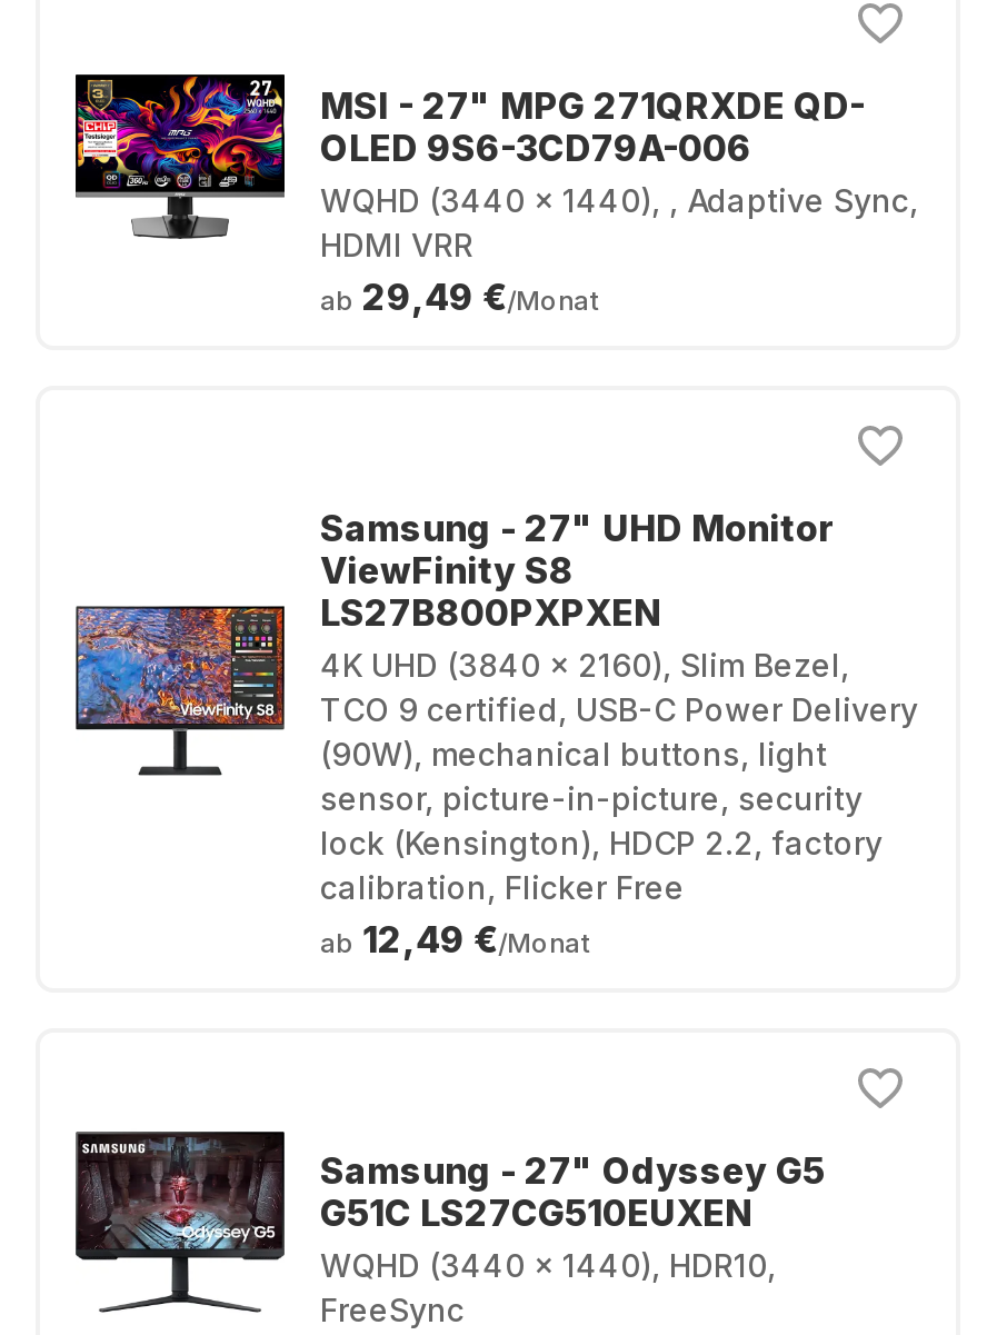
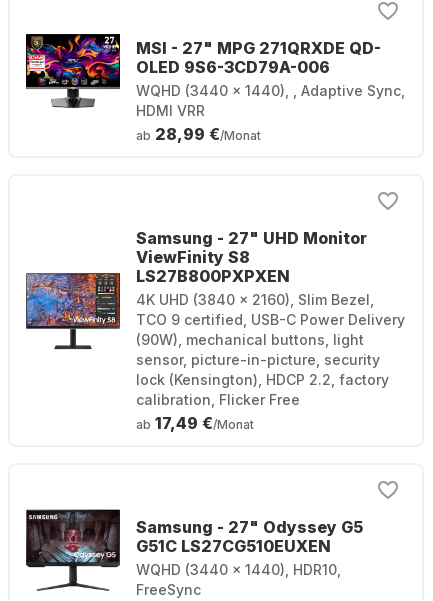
[320,275,598,319] ab 29,49 €/Monat -> [136,124,261,144] ab 28,99 €/Monat
[320,917,589,962] ab 12,49 €/Monat -> [136,413,254,433] ab 17,49 €/Monat

